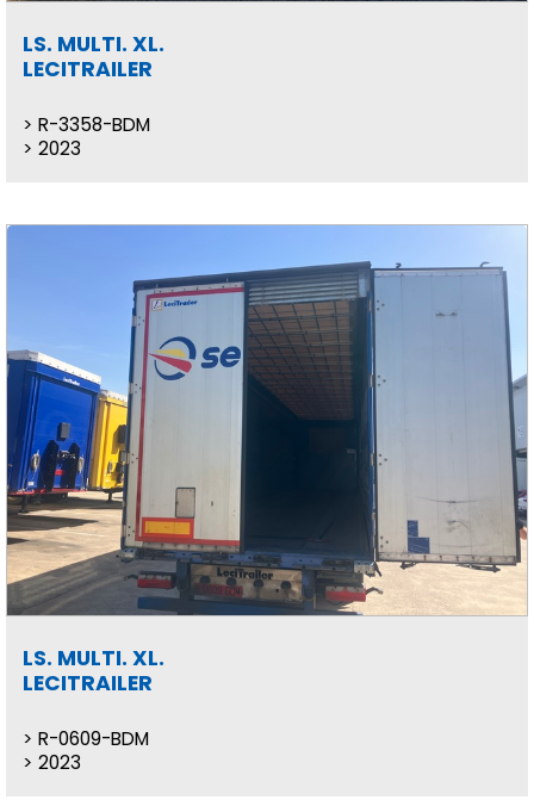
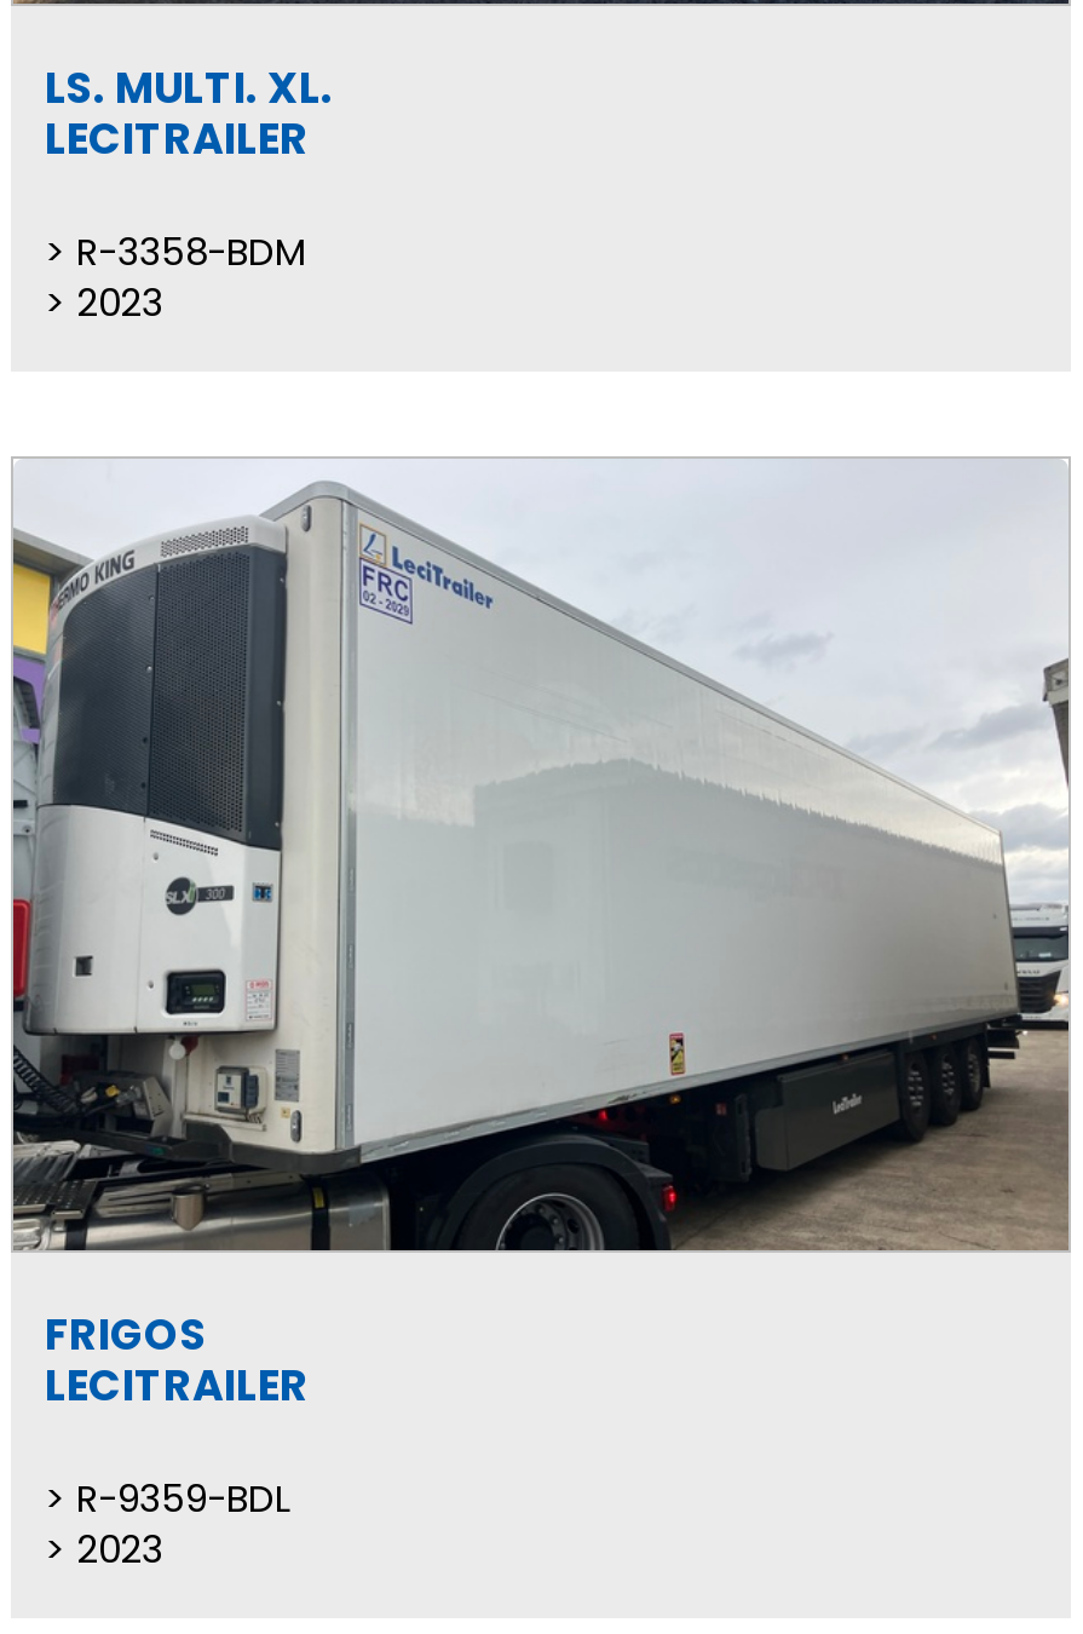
[6,224,528,672] [image] | LS. MULTI. XL. -> [11,458,1071,1365] [image] | FRIGOS
[38,726,149,751] R-0609-BDM -> [76,1474,289,1525] R-9359-BDL

